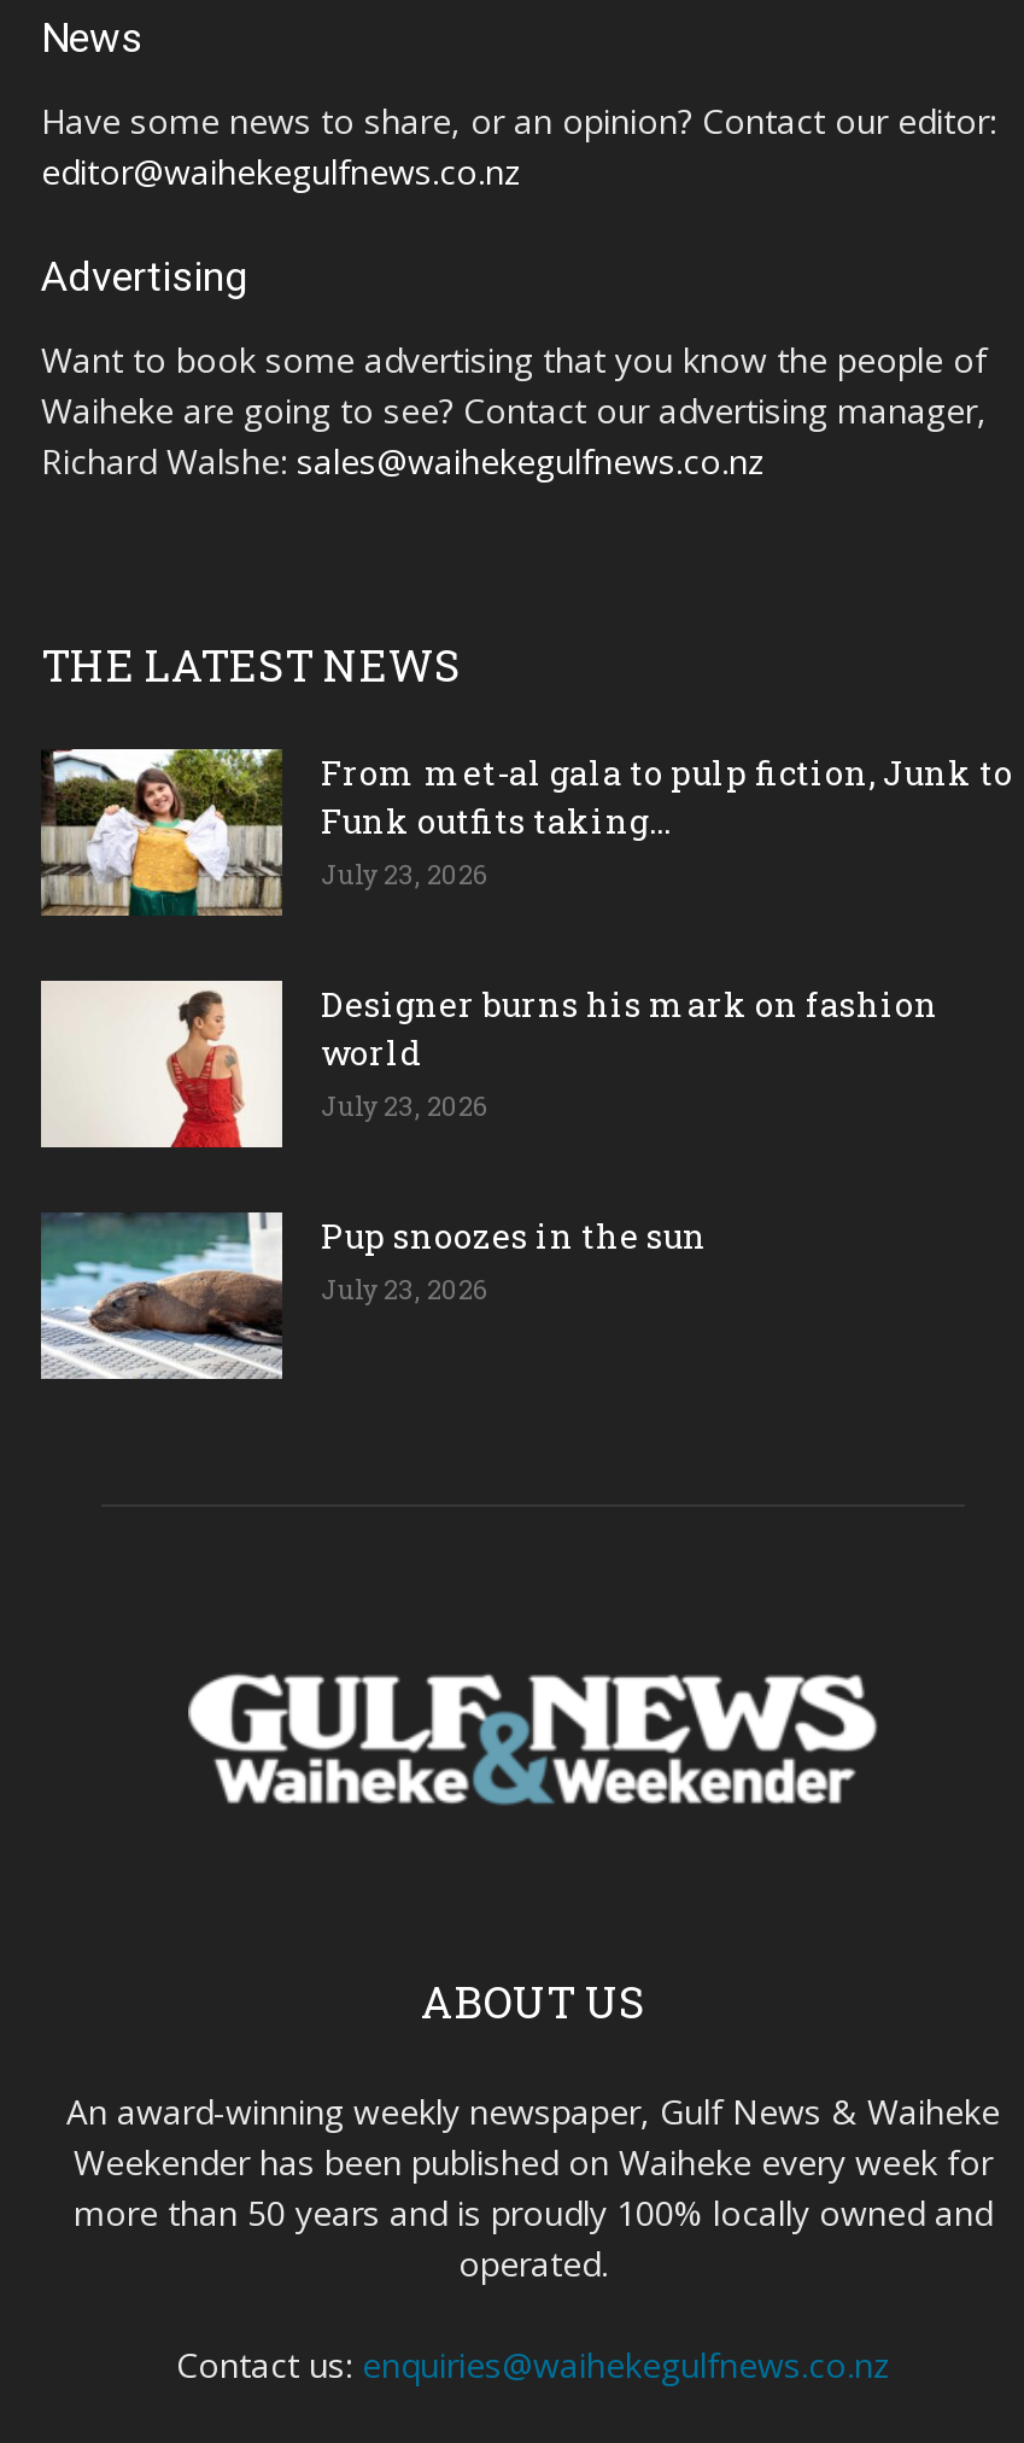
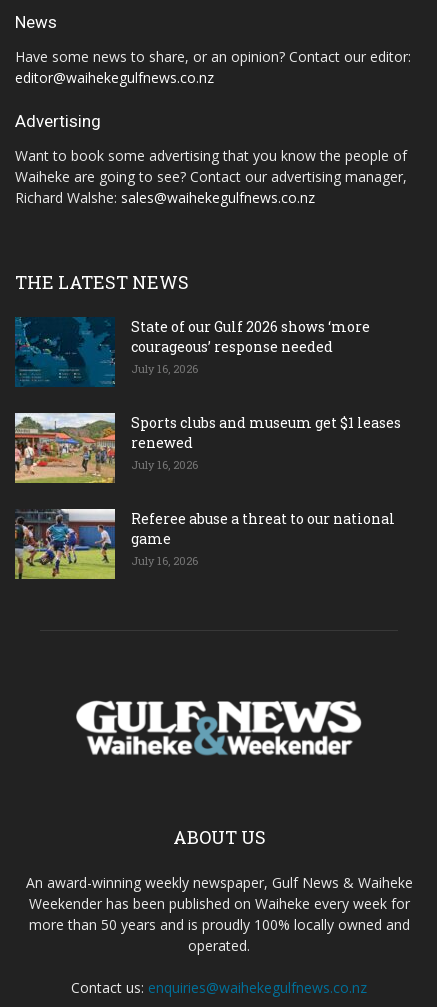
[39,746,1013,919] [image] | From met-al gala to pulp fiction, Junk to | Funk outfits taking... | July 23, 2026 -> [14,317,370,387] [image] | State of our Gulf 2026 shows ‘more | courageous’ response needed | July 16, 2026
[39,977,938,1151] [image] | Designer burns his mark on fashion | world | July 23, 2026 -> [14,412,401,484] [image] | Sports clubs and museum get $1 leases | renewed | July 16, 2026
[39,1211,707,1383] [image] | Pup snoozes in the sun | July 23, 2026 -> [14,508,395,579] [image] | Referee abuse a threat to our national | game | July 16, 2026

